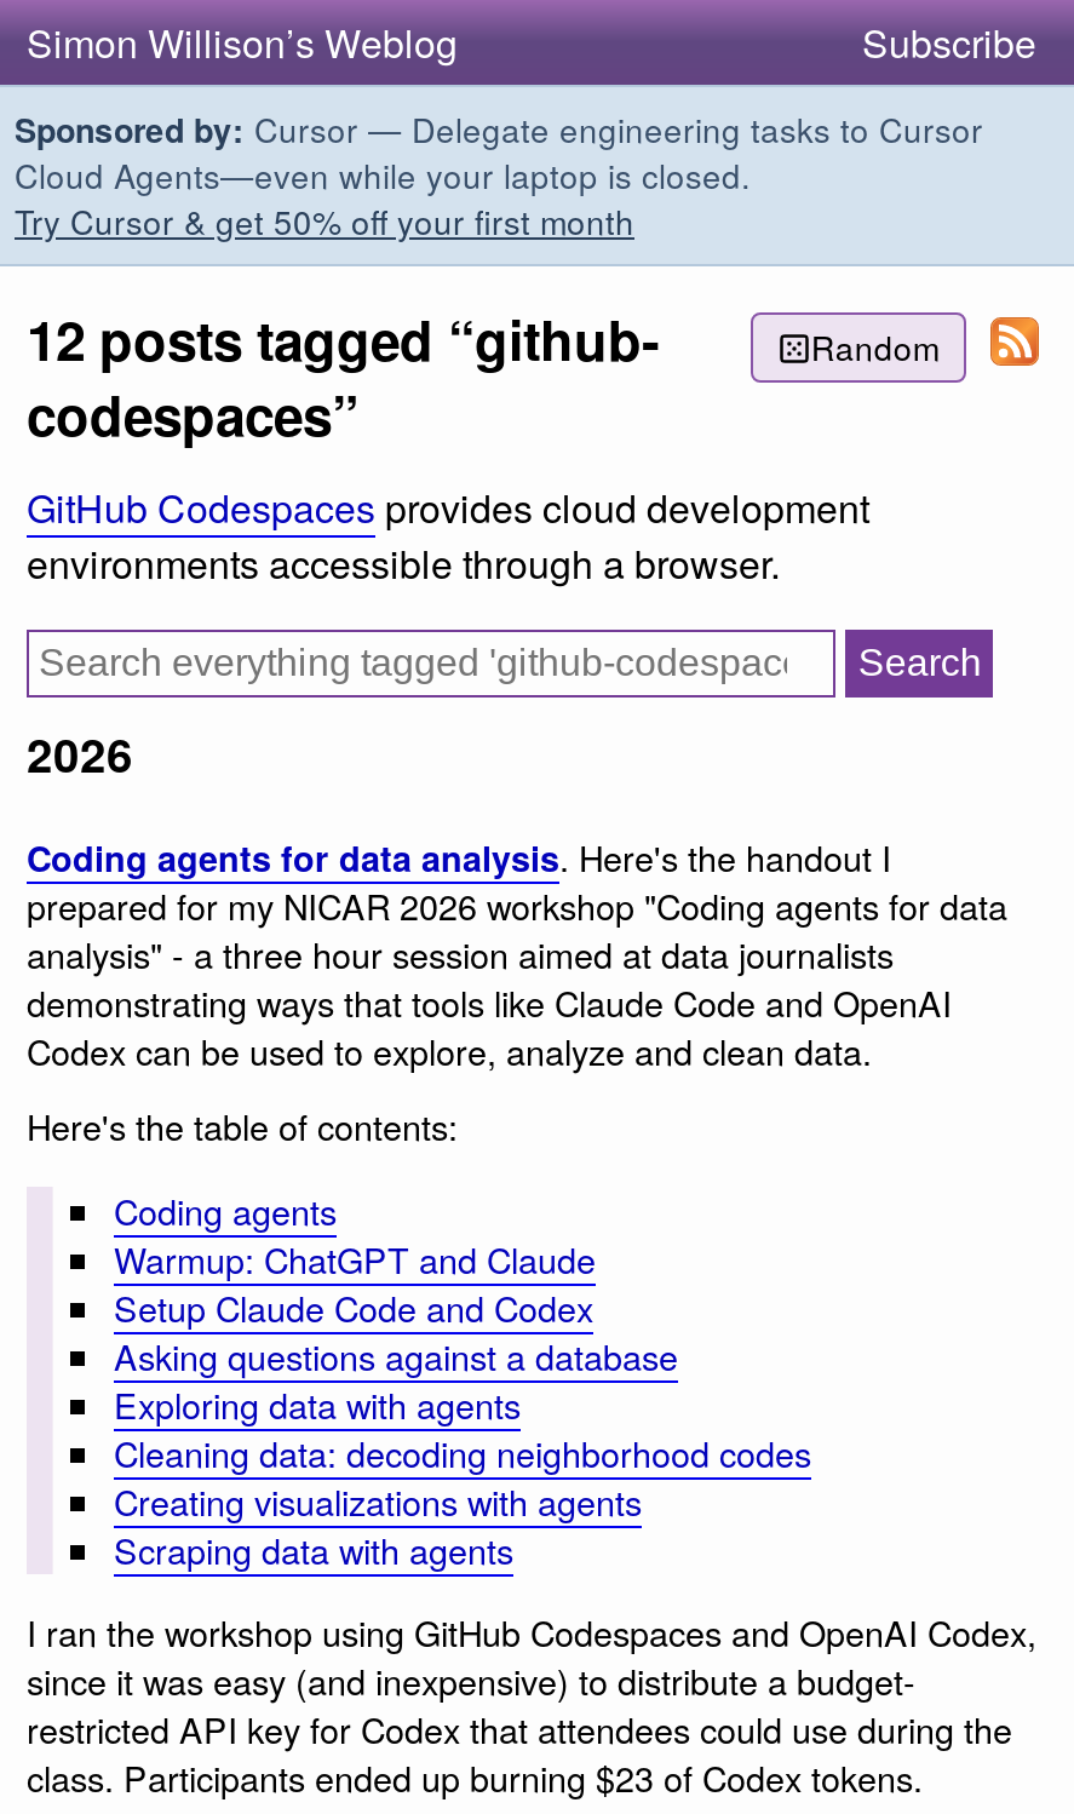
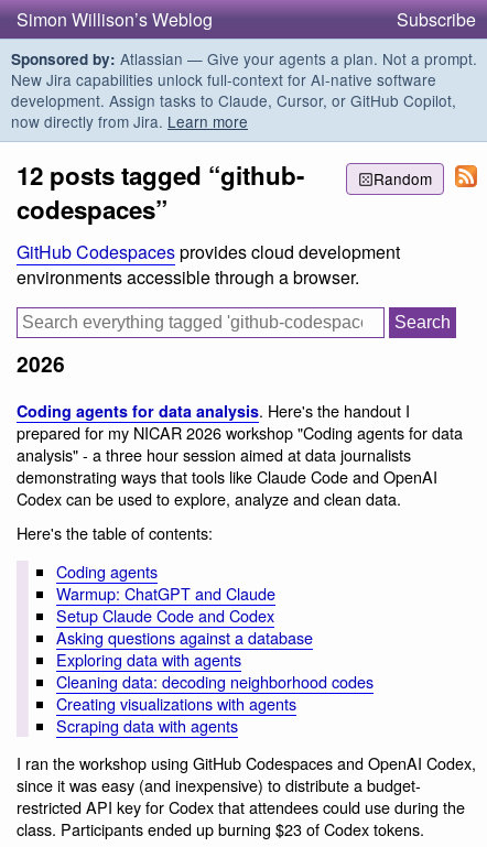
[15,104,983,245] Sponsored by: Cursor — Delegate engineering tasks to Cursor | Cloud Agents—even while your laptop is closed. | Try Cursor & get 50% off your first month -> [11,47,477,132] Sponsored by: Atlassian — Give your agents a plan. Not a prompt. | New Jira capabilities unlock full-context for AI-native software | development. Assign tasks to Claude, Cursor, or GitHub Copilot, | now directly from Jira. Learn more

